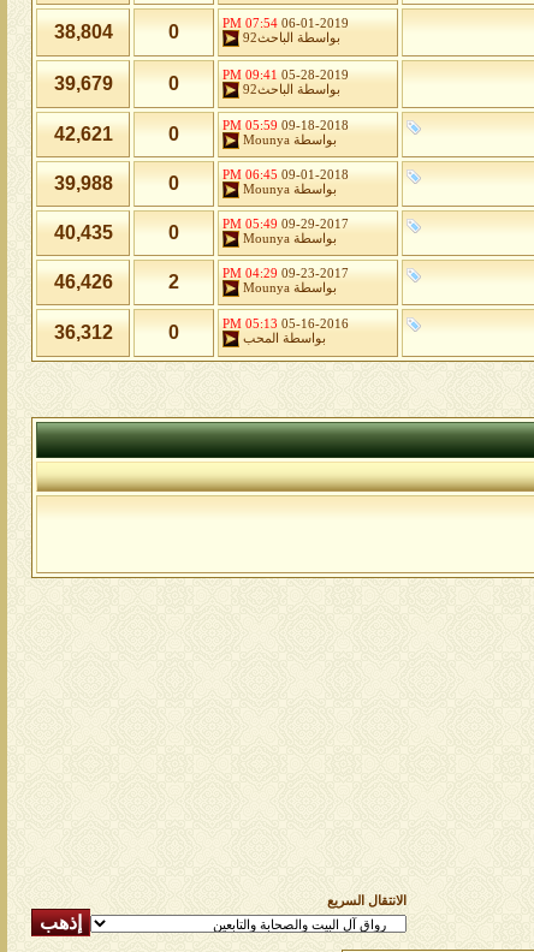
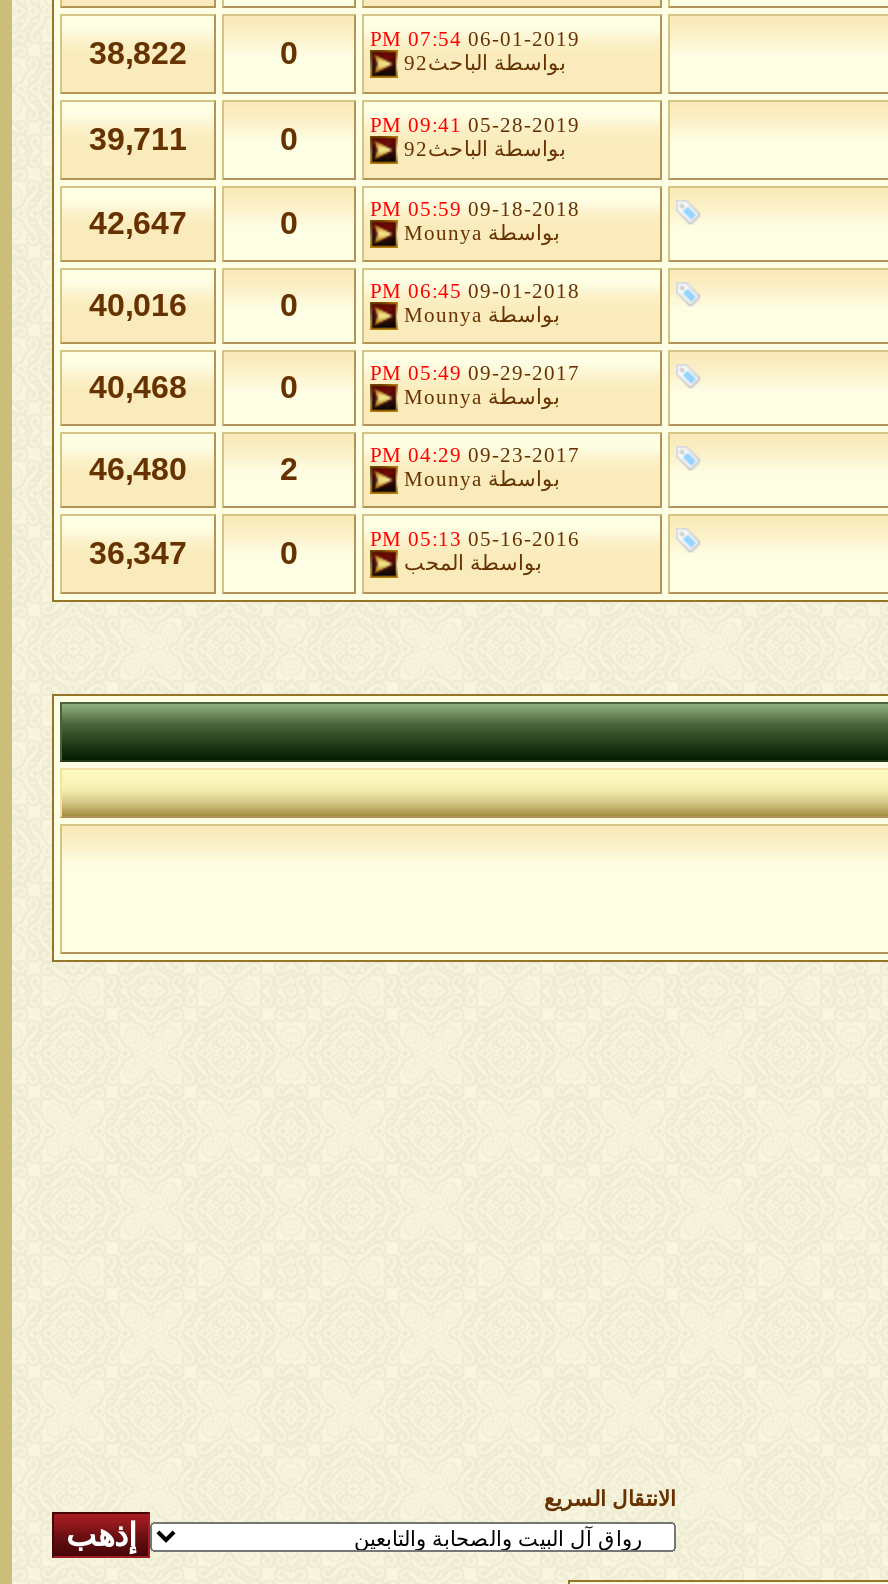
[54,21,112,42] 38,804 -> [89,36,187,70] 38,822
[54,73,112,94] 39,679 -> [89,122,187,156] 39,711
[54,124,112,144] 42,621 -> [89,206,187,240] 42,647
[54,173,112,193] 39,988 -> [89,288,187,322] 40,016
[54,222,112,243] 40,435 -> [89,370,187,404] 40,468
[54,271,112,292] 46,426 -> [89,452,187,486] 46,480
[54,322,112,342] 36,312 -> [89,536,187,570] 36,347

